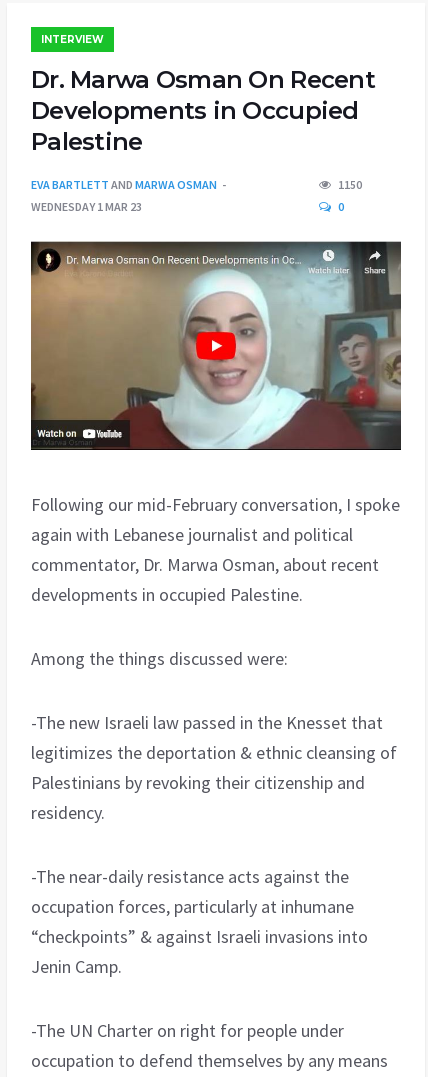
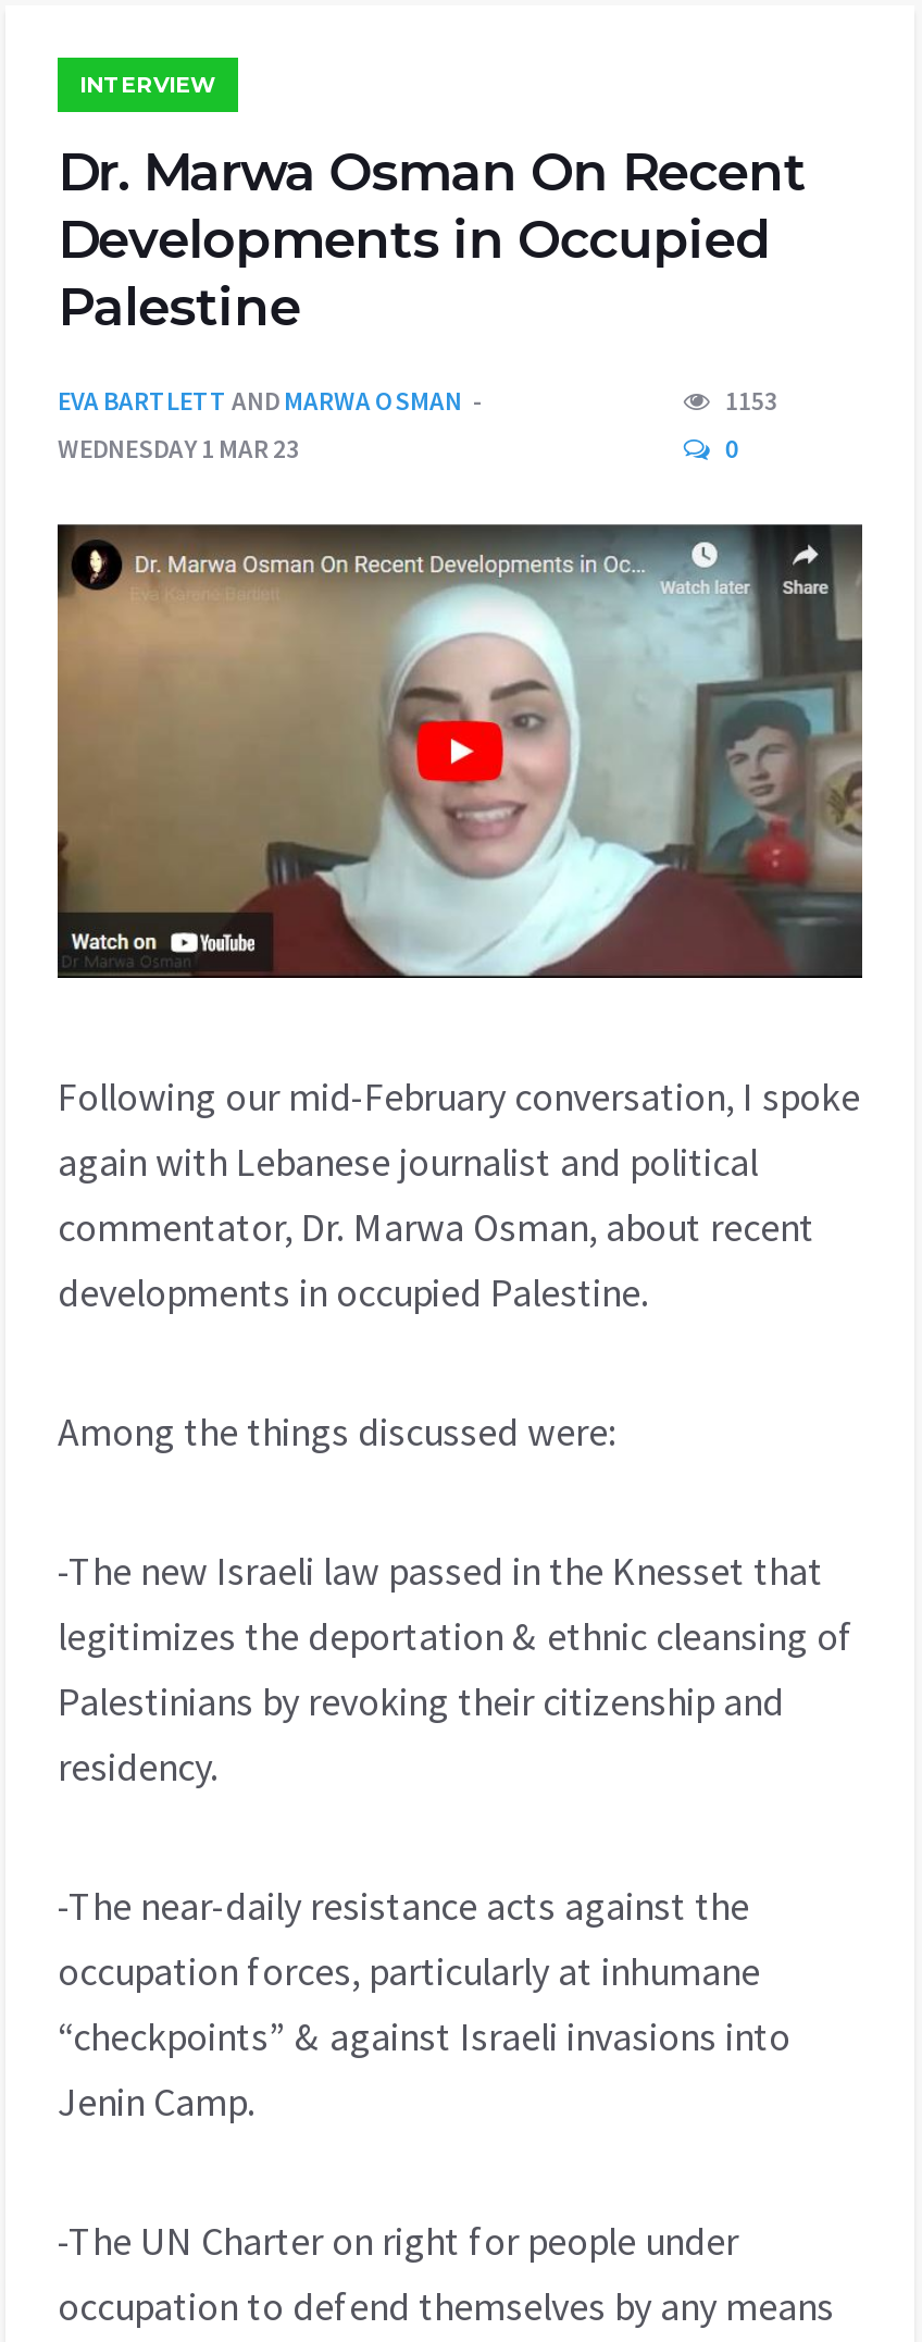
[338,177,362,192] 1150 -> [725,384,777,417] 1153

